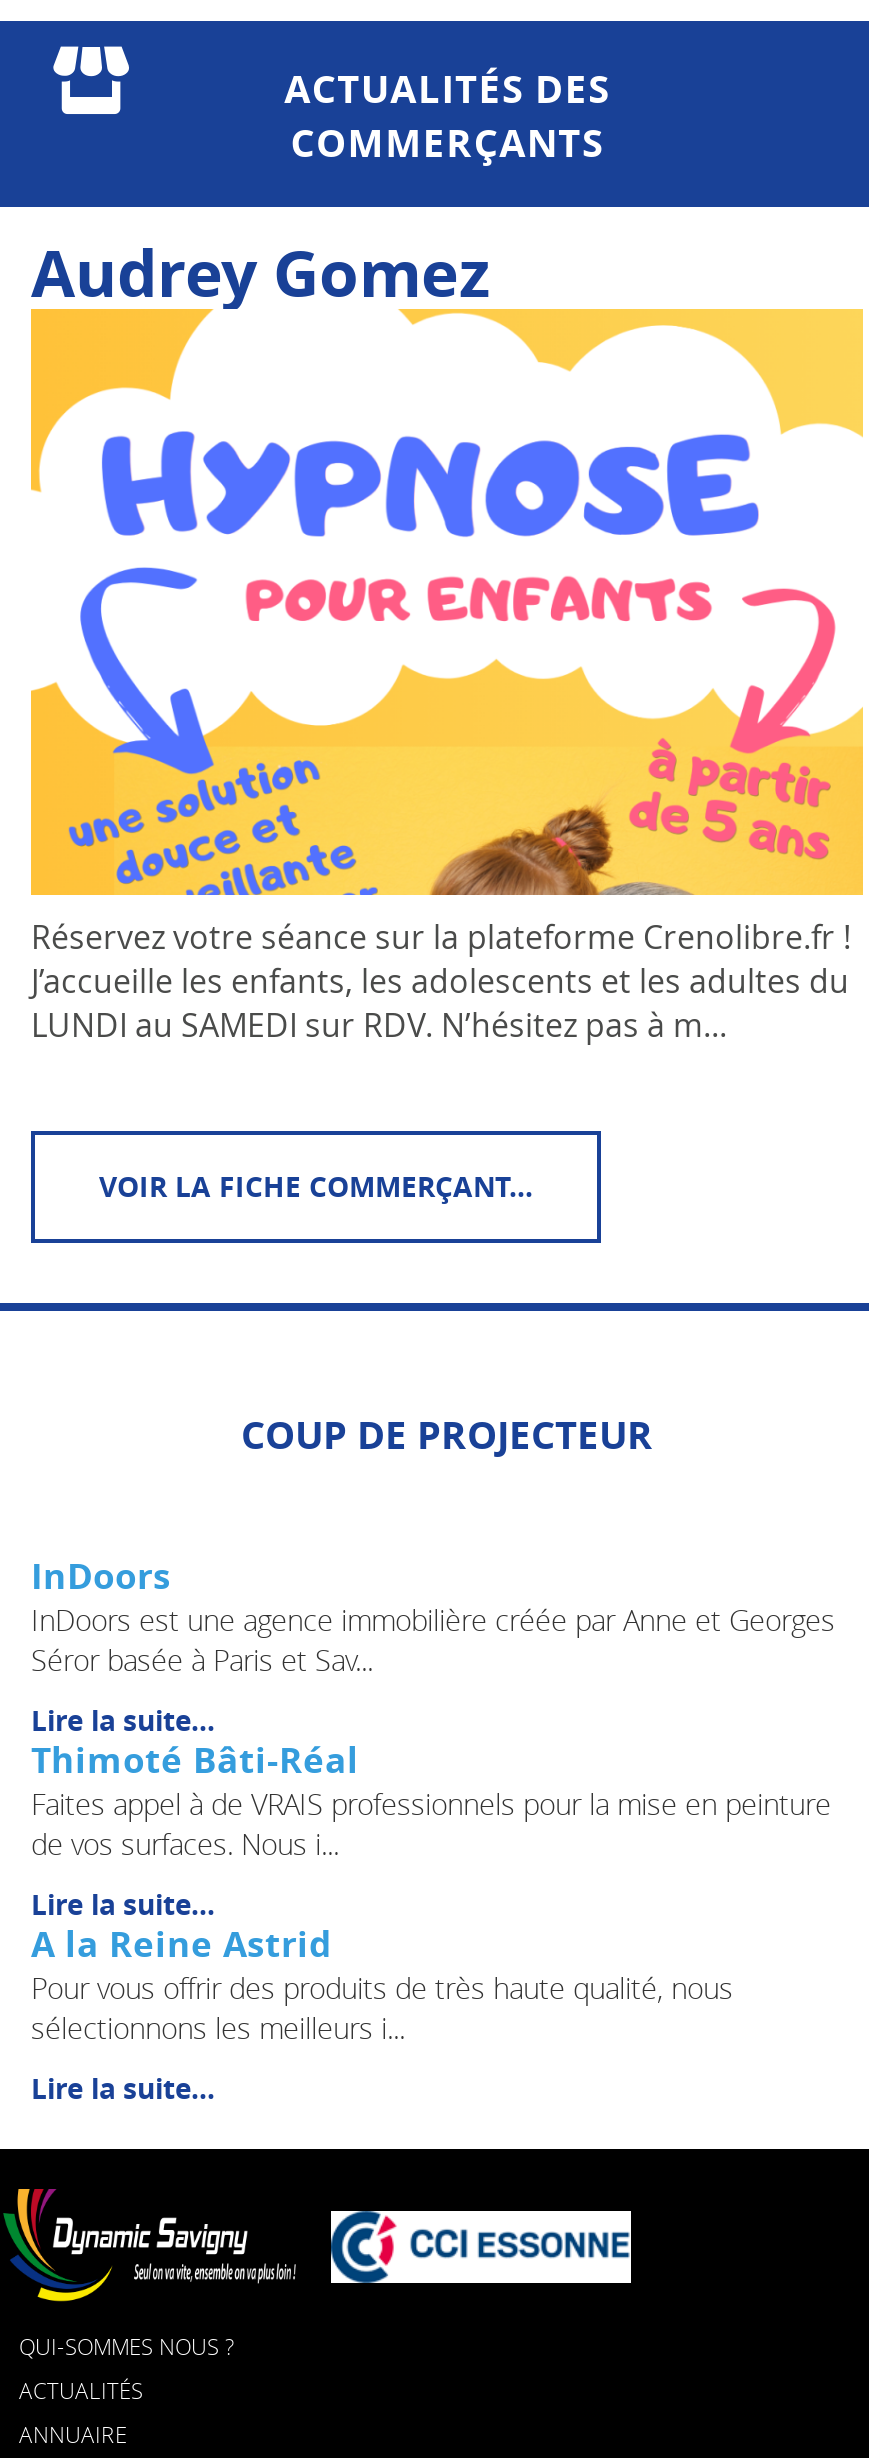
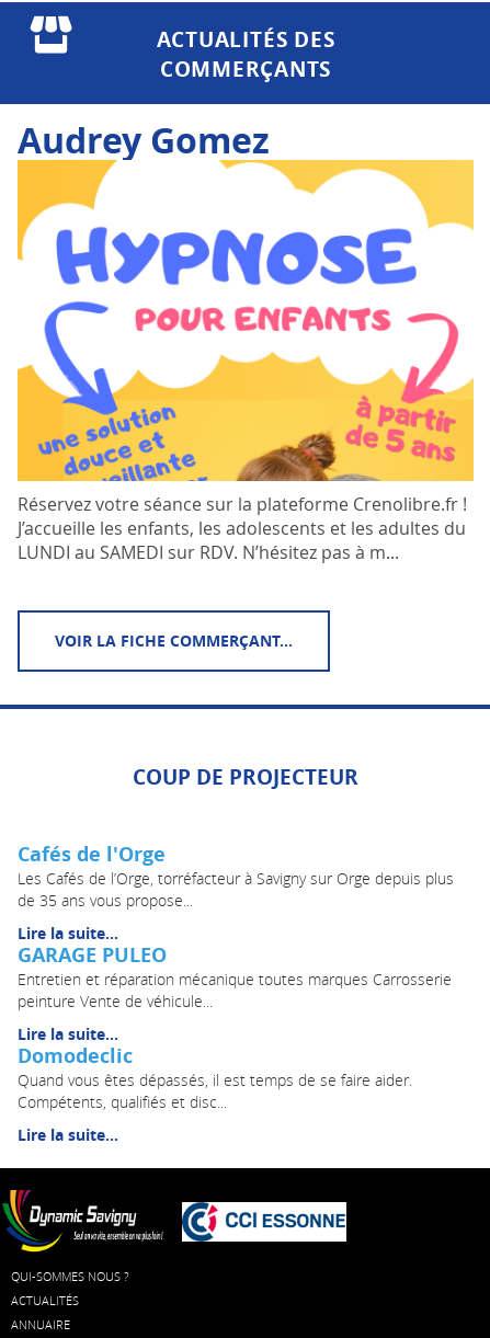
[31,1550,835,1679] InDoors | InDoors est une agence immobilière créée par Anne et Georges | Séror basée à Paris et Sav... -> [18,840,454,911] Cafés de l'Orge | Les Cafés de l’Orge, torréfacteur à Savigny sur Orge depuis plus | de 35 ans vous propose...
[31,1735,831,1863] Thimoté Bâti-Réal | Faites appel à de VRAIS professionnels pour la mise en peinture | de vos surfaces. Nous i... -> [18,941,452,1012] GARAGE PULEO | Entretien et réparation mécanique toutes marques Carrosserie | peinture Vente de véhicule...
[31,1919,733,2048] A la Reine Astrid | Pour vous offrir des produits de très haute qualité, nous | sélectionnons les meilleurs i... -> [18,1042,412,1113] Domodeclic | Quand vous êtes dépassés, il est temps de se faire aider. | Compétents, qualifiés et disc...

